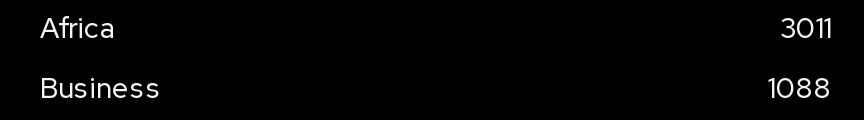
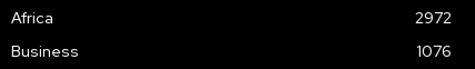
[780,9,832,45] 3011 -> [415,7,452,27] 2972
[768,69,832,105] 1088 -> [417,41,452,61] 1076

